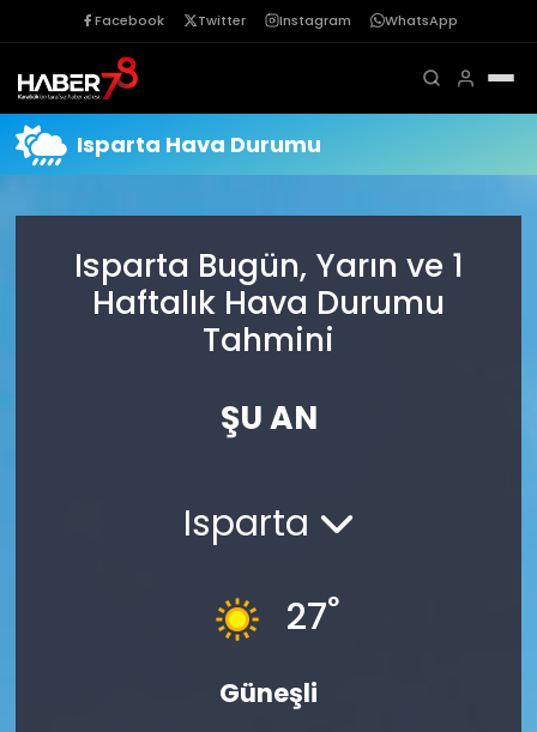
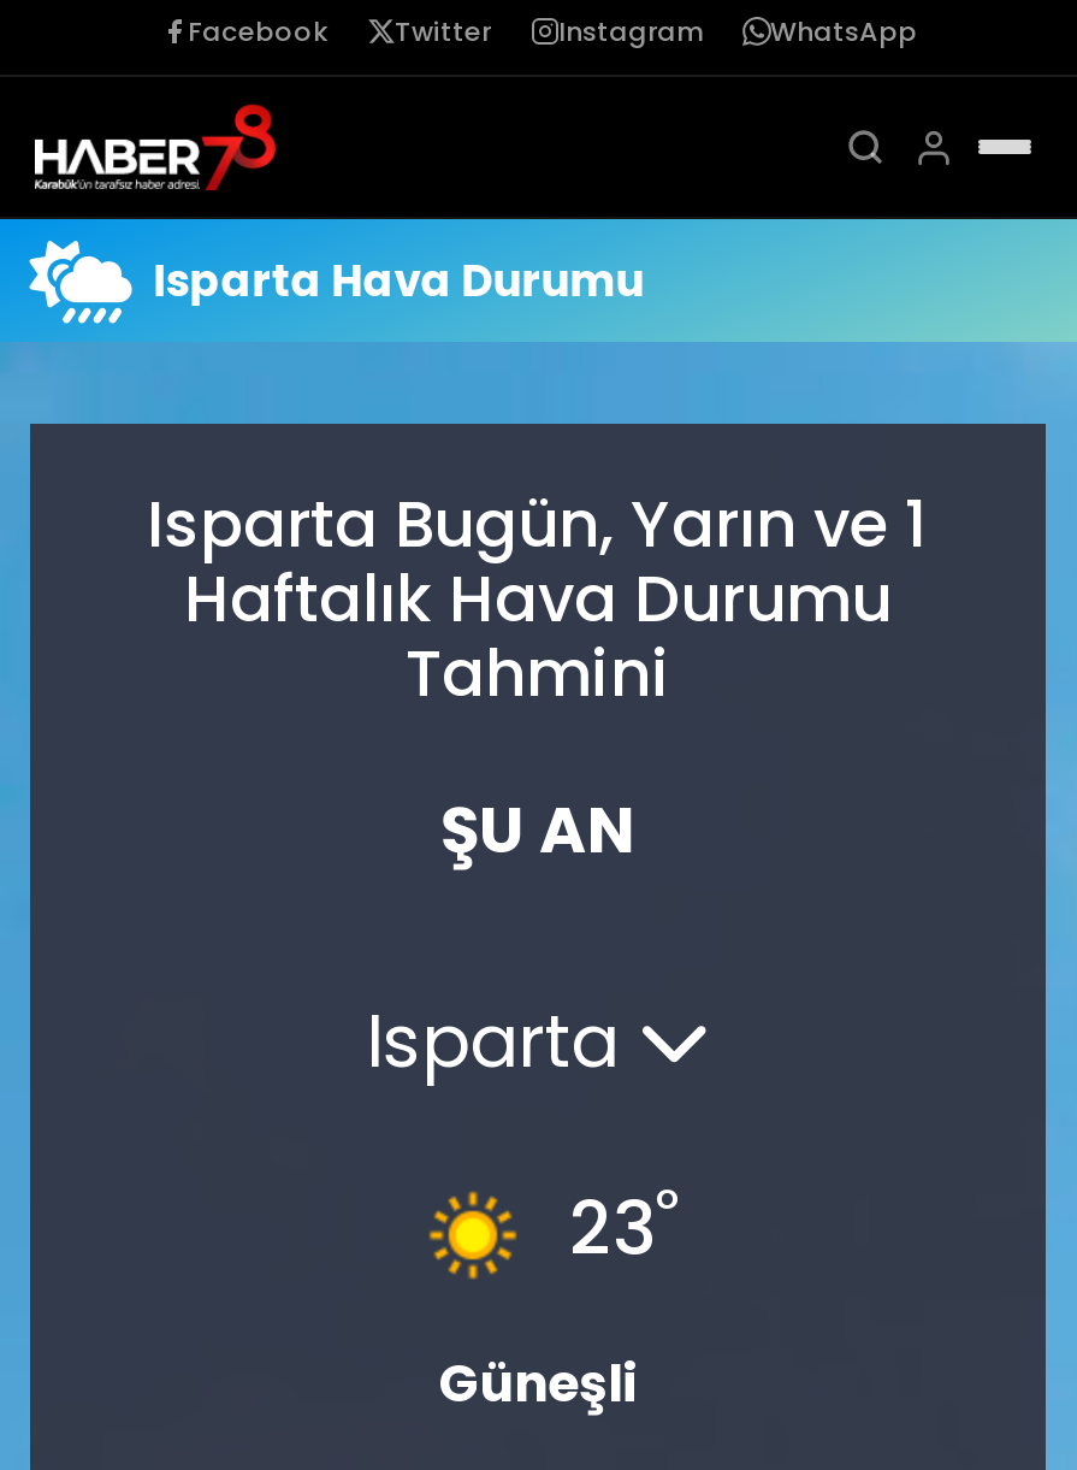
[285,587,339,643] 27° -> [569,1170,680,1282] 23°

